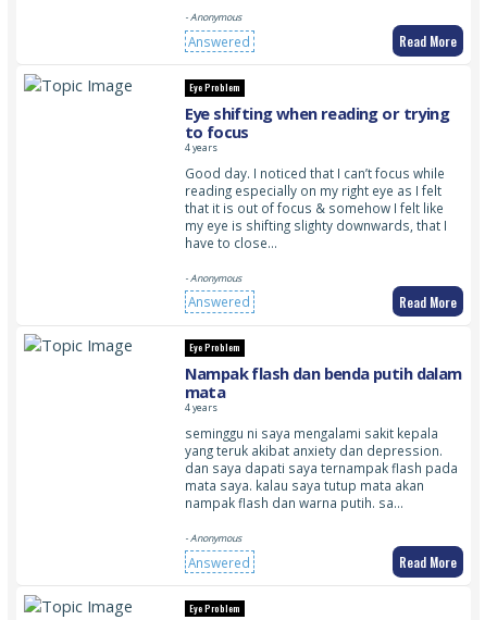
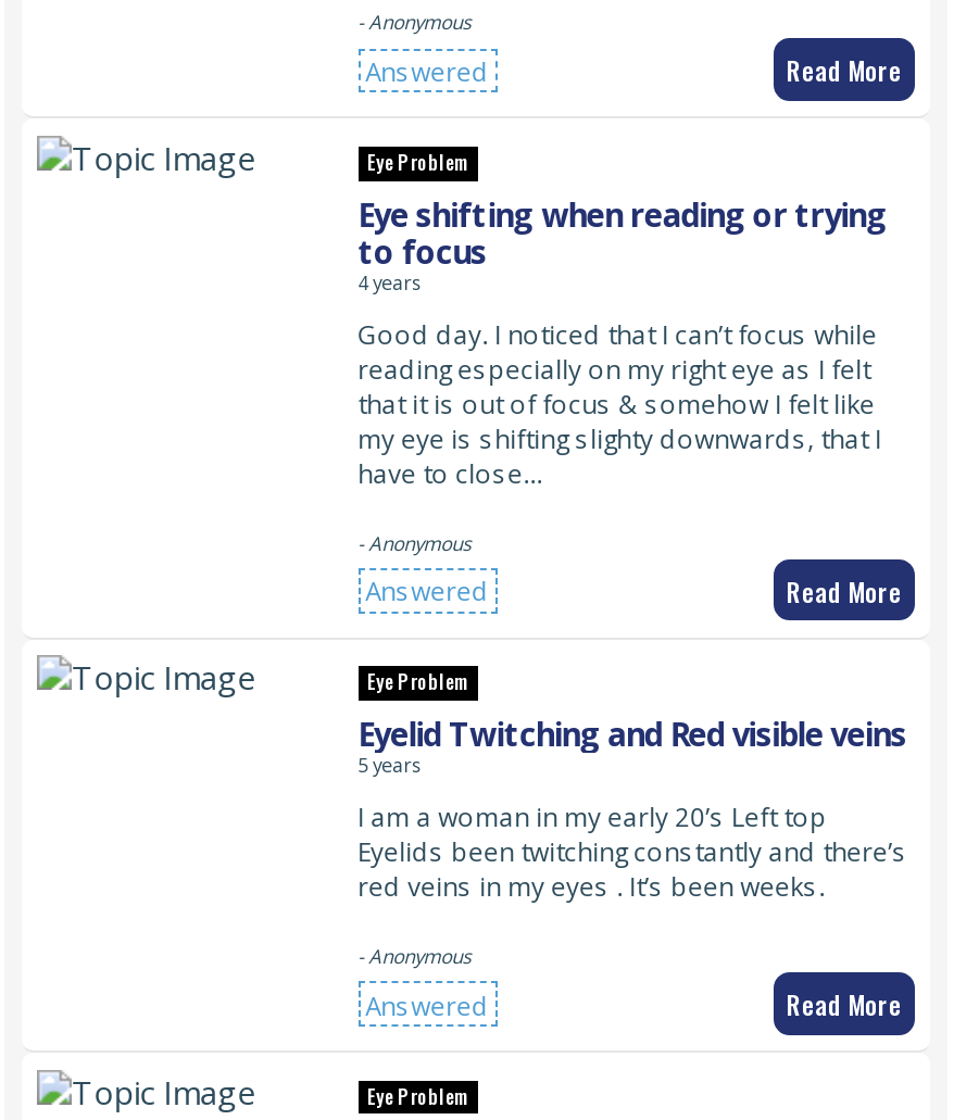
[184,363,462,415] Nampak flash dan benda putih dalam | mata | 4 years -> [358,712,907,780] Eyelid Twitching and Red visible veins | 5 years
[184,424,457,511] seminggu ni saya mengalami sakit kepala | yang teruk akibat anxiety dan depression. | dan saya dapati saya ternampak flash pada | mata saya. kalau saya tutup mata akan | nampak flash dan warna putih. sa… -> [358,799,907,903] I am a woman in my early 20’s Left top | Eyelids been twitching constantly and there’s | red veins in my eyes . It’s been weeks.

